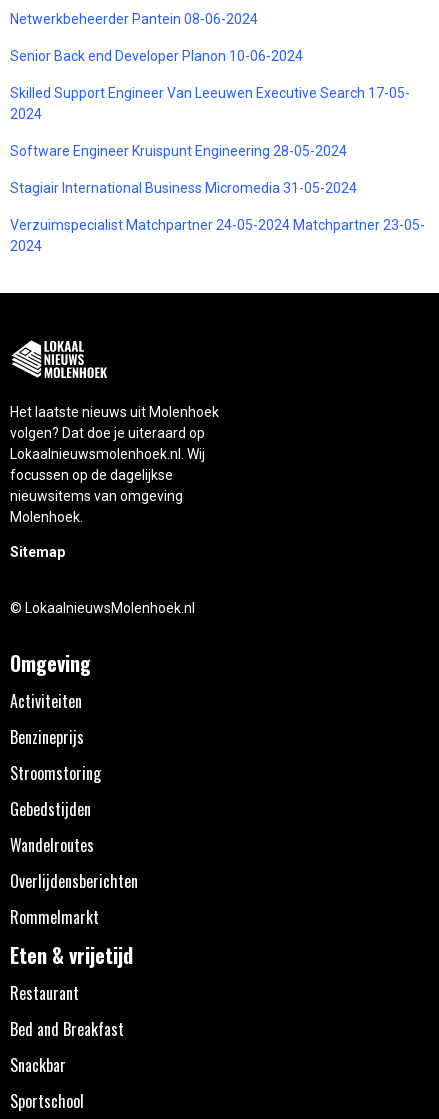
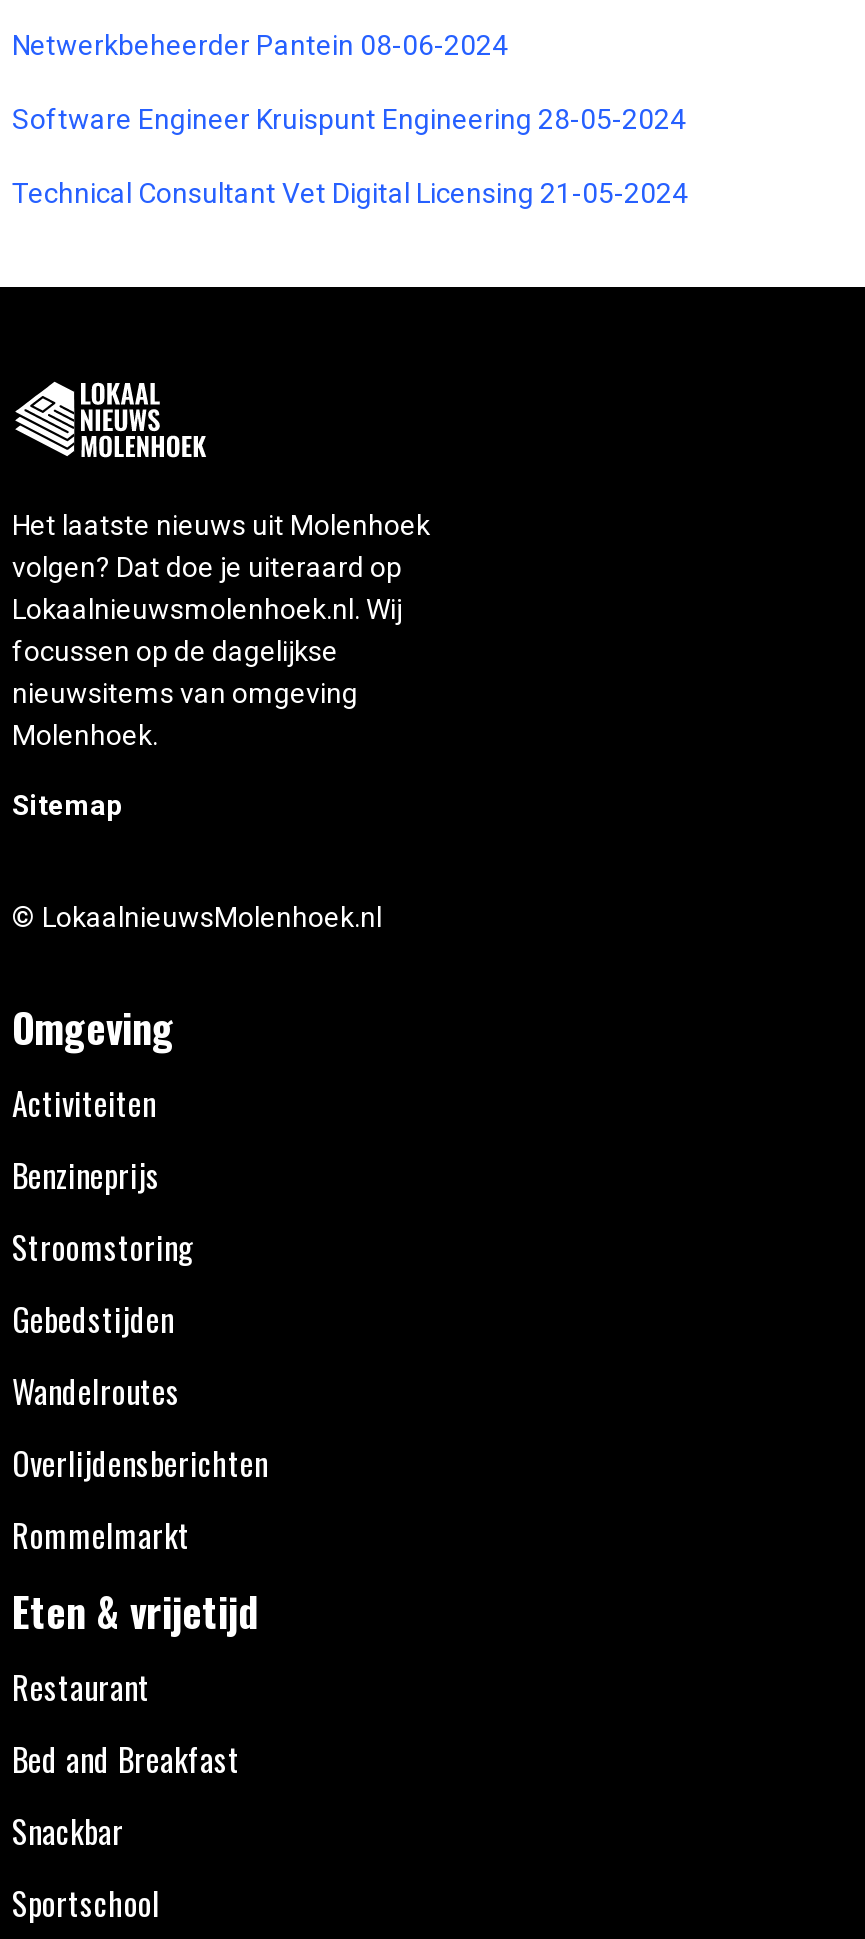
[10,48,410,122] Senior Back end Developer Planon 10-06-2024 | Skilled Support Engineer Van Leeuwen Executive Search 17-05- | 2024 -> none
[10,180,425,254] Stagiair International Business Micromedia 31-05-2024 | Verzuimspecialist Matchpartner 24-05-2024 Matchpartner 23-05- | 2024 -> [12,177,688,209] Technical Consultant Vet Digital Licensing 21-05-2024

